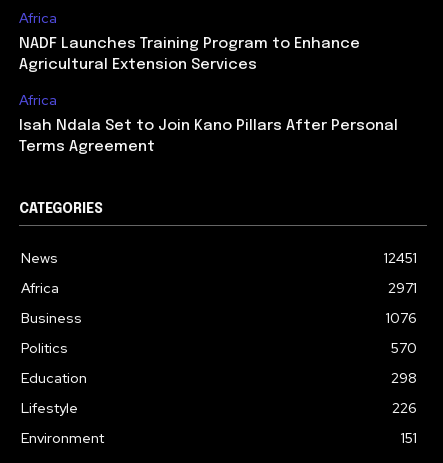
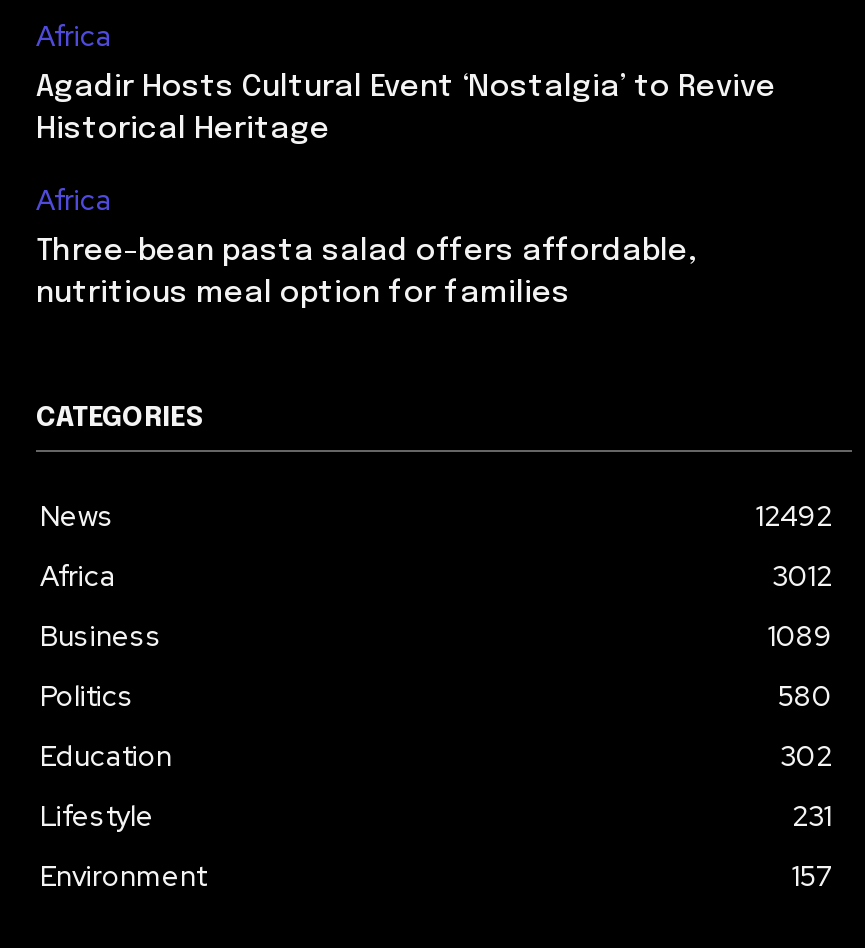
[19,36,360,73] NADF Launches Training Program to Enhance | Agricultural Extension Services -> [36,72,776,146] Agadir Hosts Cultural Event ‘Nostalgia’ to Revive | Historical Heritage
[19,118,398,155] Isah Ndala Set to Join Kano Pillars After Personal | Terms Agreement -> [36,236,696,310] Three-bean pasta salad offers affordable, | nutritious meal option for families
[384,249,417,267] 12451 -> [756,498,832,534] 12492
[388,279,417,297] 2971 -> [772,558,832,594] 3012
[386,309,417,327] 1076 -> [768,618,832,654] 1089
[391,339,417,357] 570 -> [778,678,832,714] 580
[391,369,417,387] 298 -> [780,738,832,774] 302
[392,399,417,417] 226 -> [792,798,832,834] 231
[401,429,417,447] 151 -> [792,858,832,894] 157

